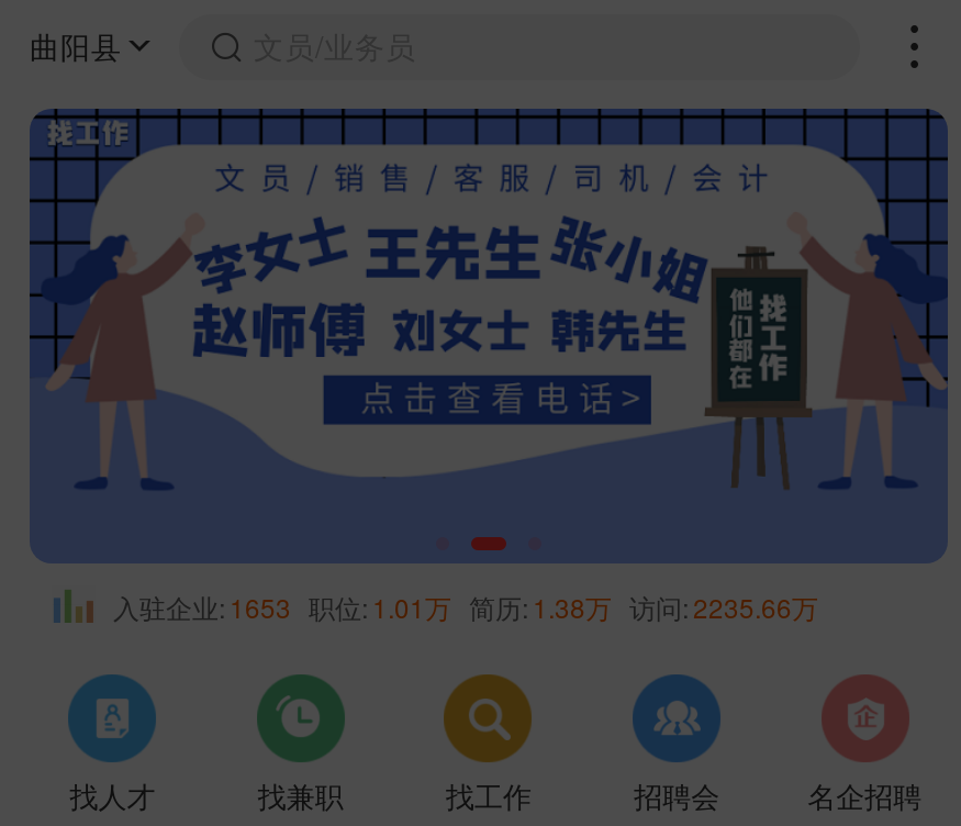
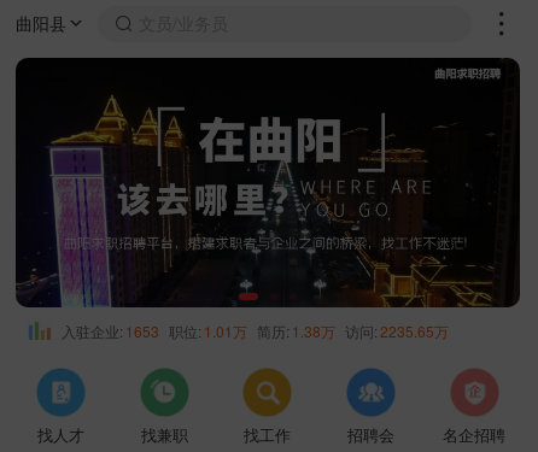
[27,107,950,626] [image] | 入驻企业: 1653 职位: 1.01万 简历: 1.38万 访问: 2235.66万 -> [14,57,521,341] [image] | 入驻企业: 1653 职位: 1.01万 简历: 1.38万 访问: 2235.65万

